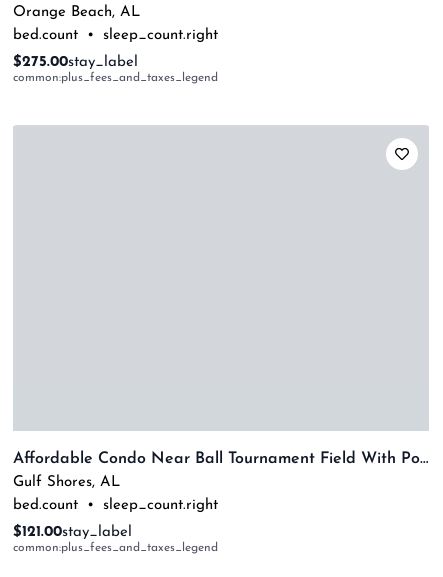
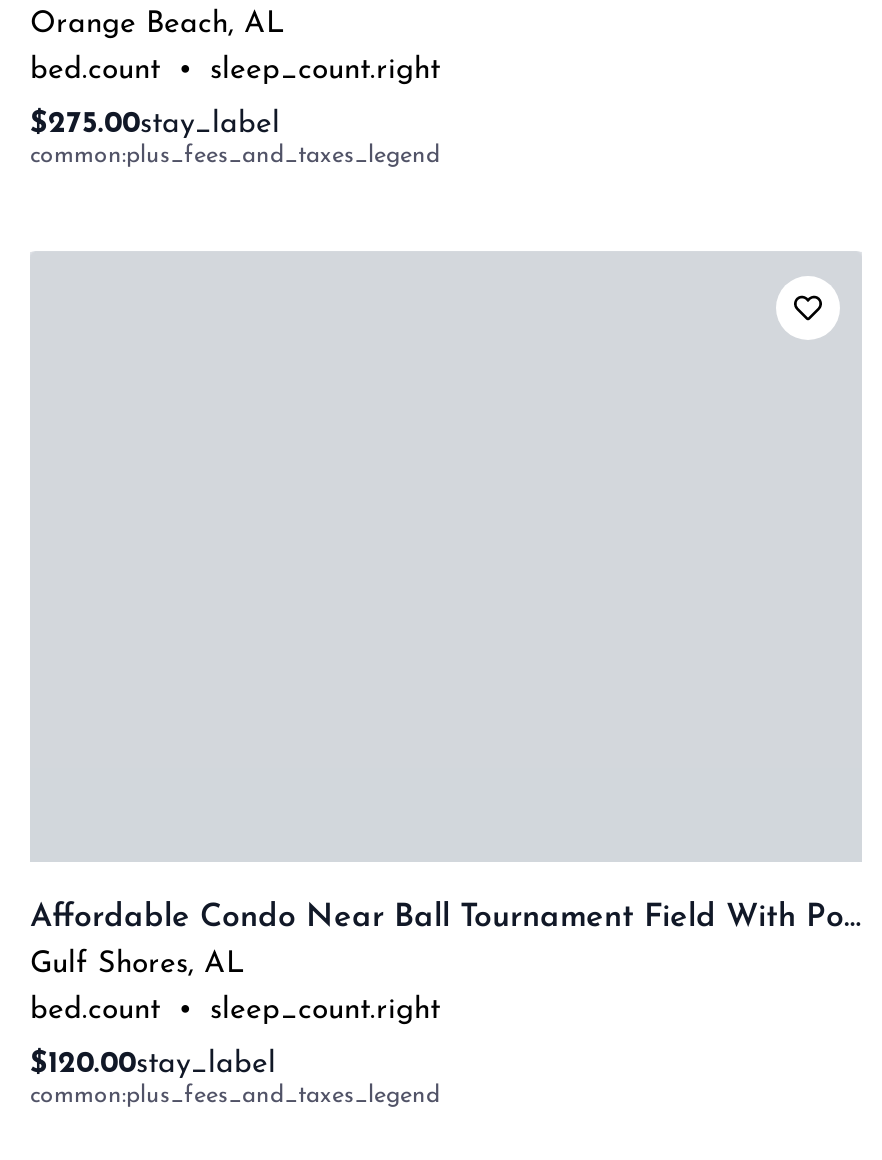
[13,525,132,540] $121.00stay_label -> [30,1050,276,1080] $120.00stay_label

